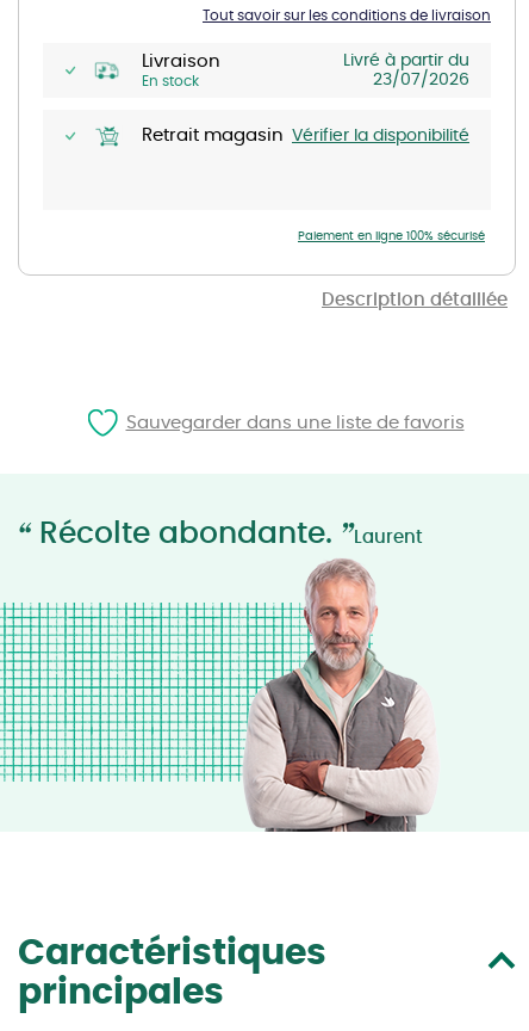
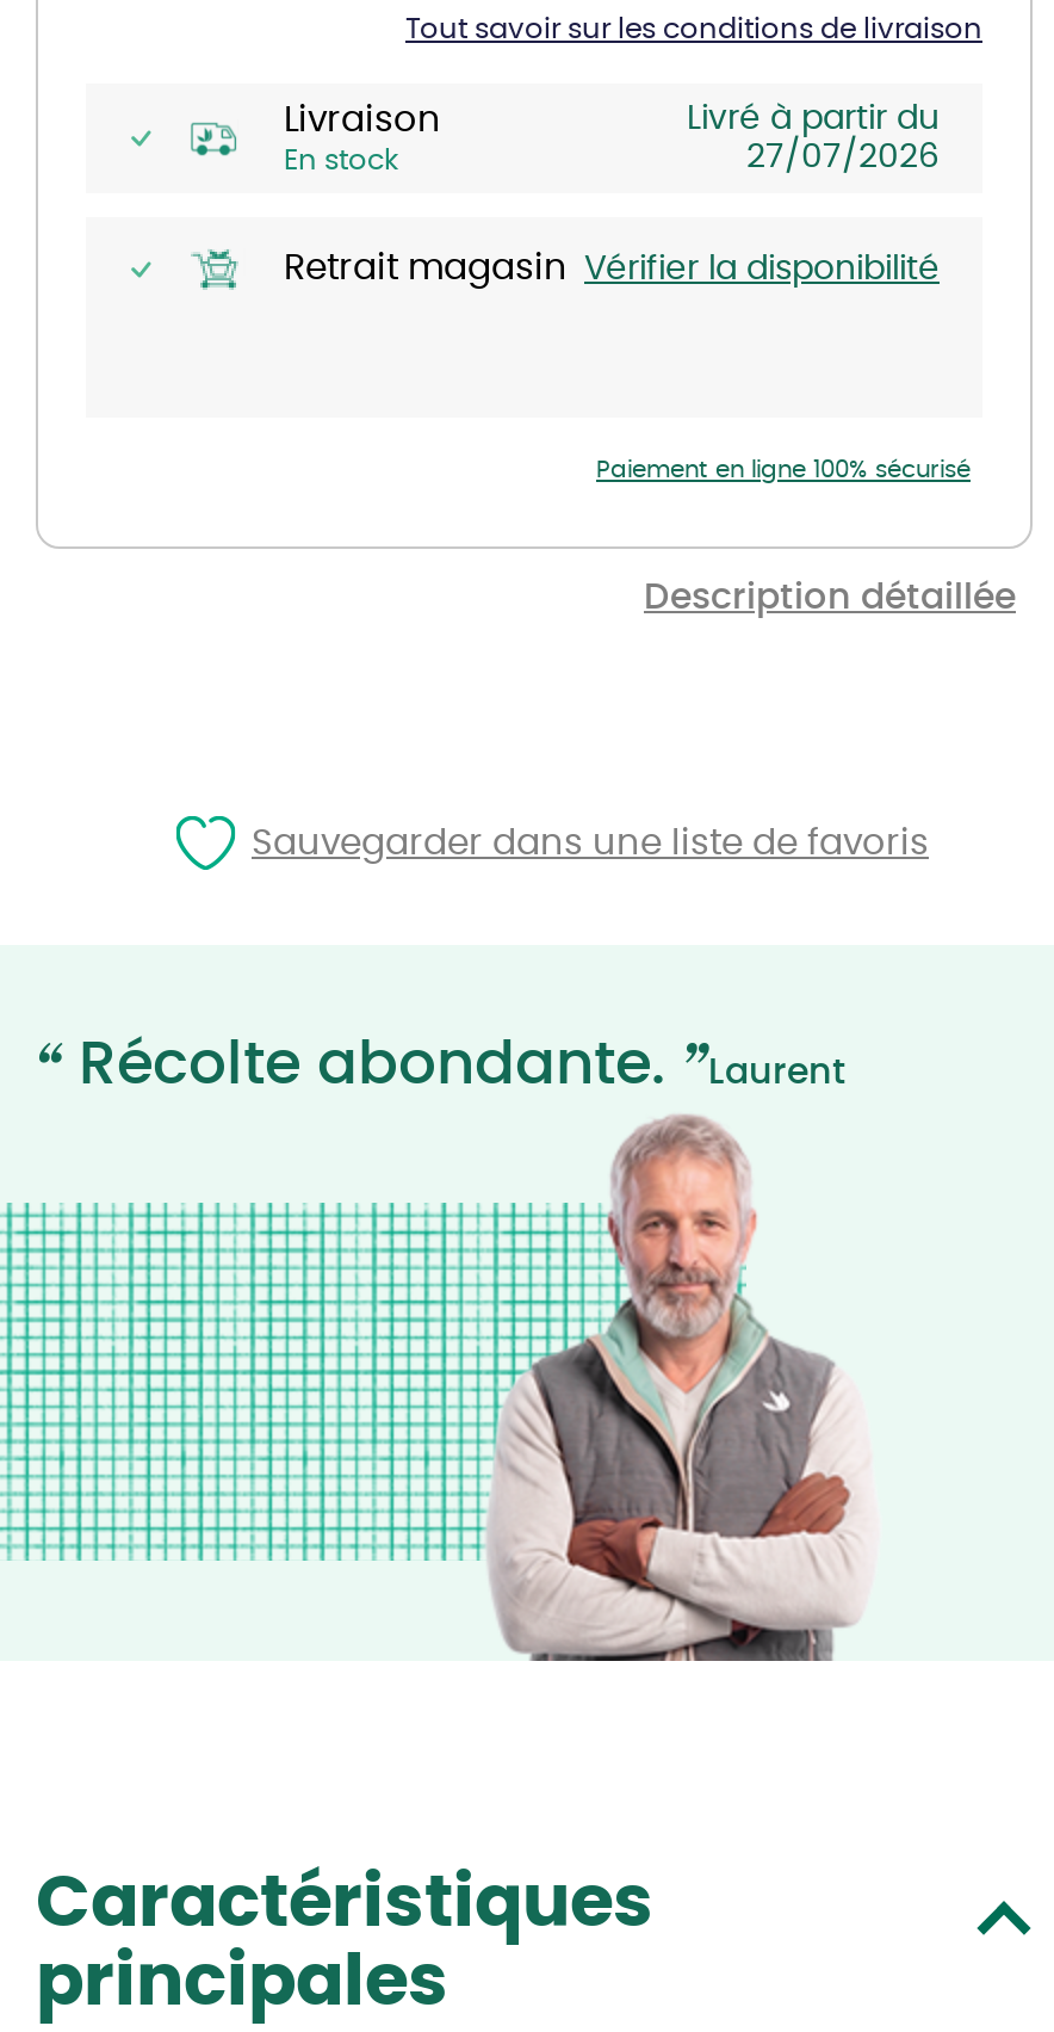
[373,72,469,88] 23/07/2026 -> [746,141,940,174] 27/07/2026

